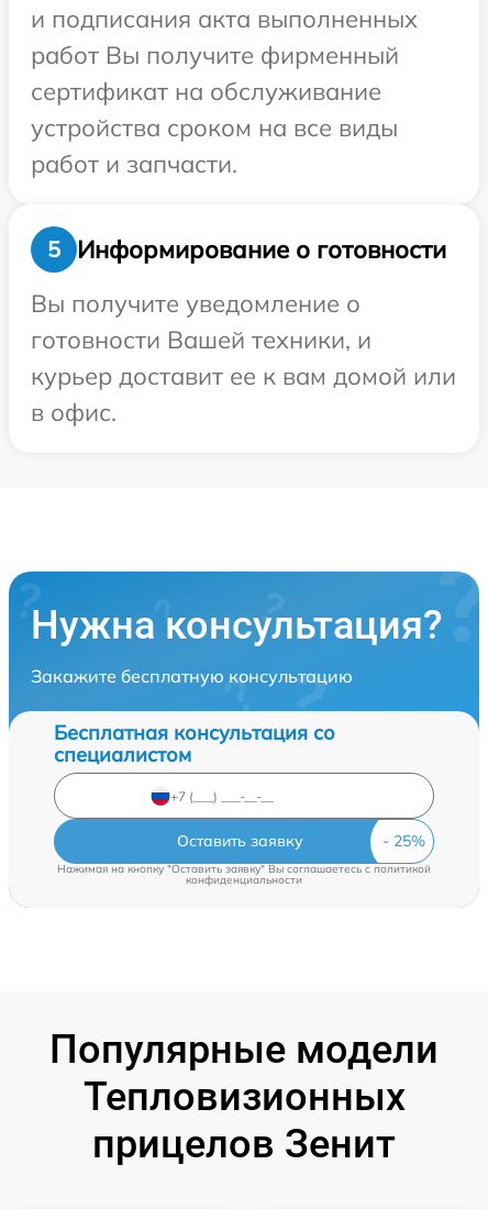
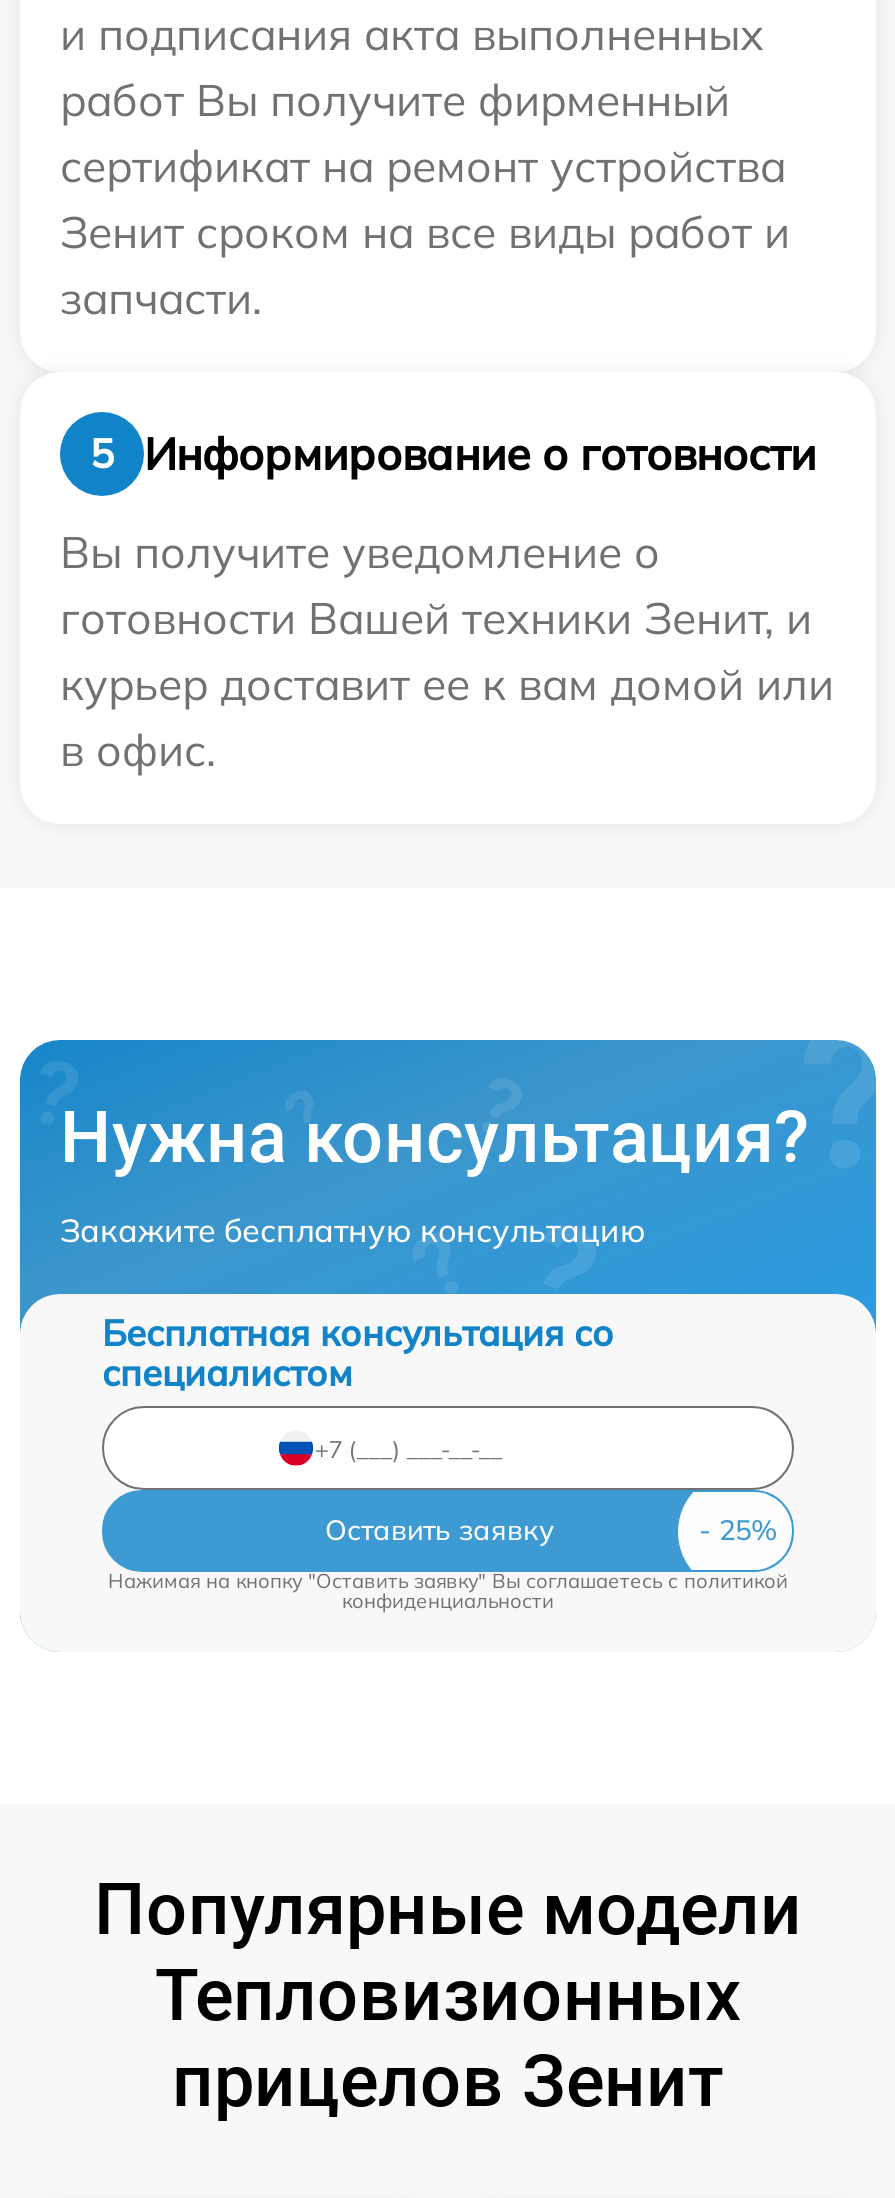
[31,76,398,179] сертификат на обслуживание | устройства сроком на все виды | работ и запчасти. -> [60,139,790,327] сертификат на ремонт устройства | Зенит сроком на все виды работ и | запчасти.
[31,325,371,355] готовности Вашей техники, и -> [60,591,812,647] готовности Вашей техники Зенит, и

